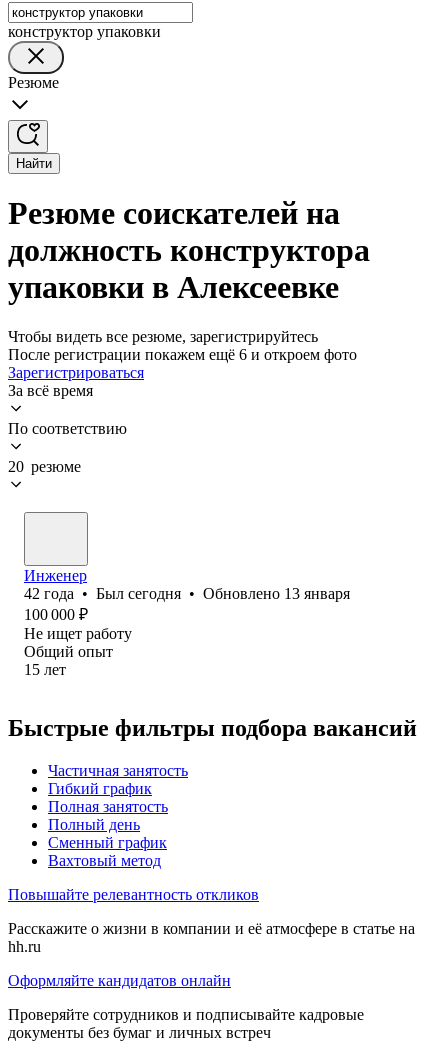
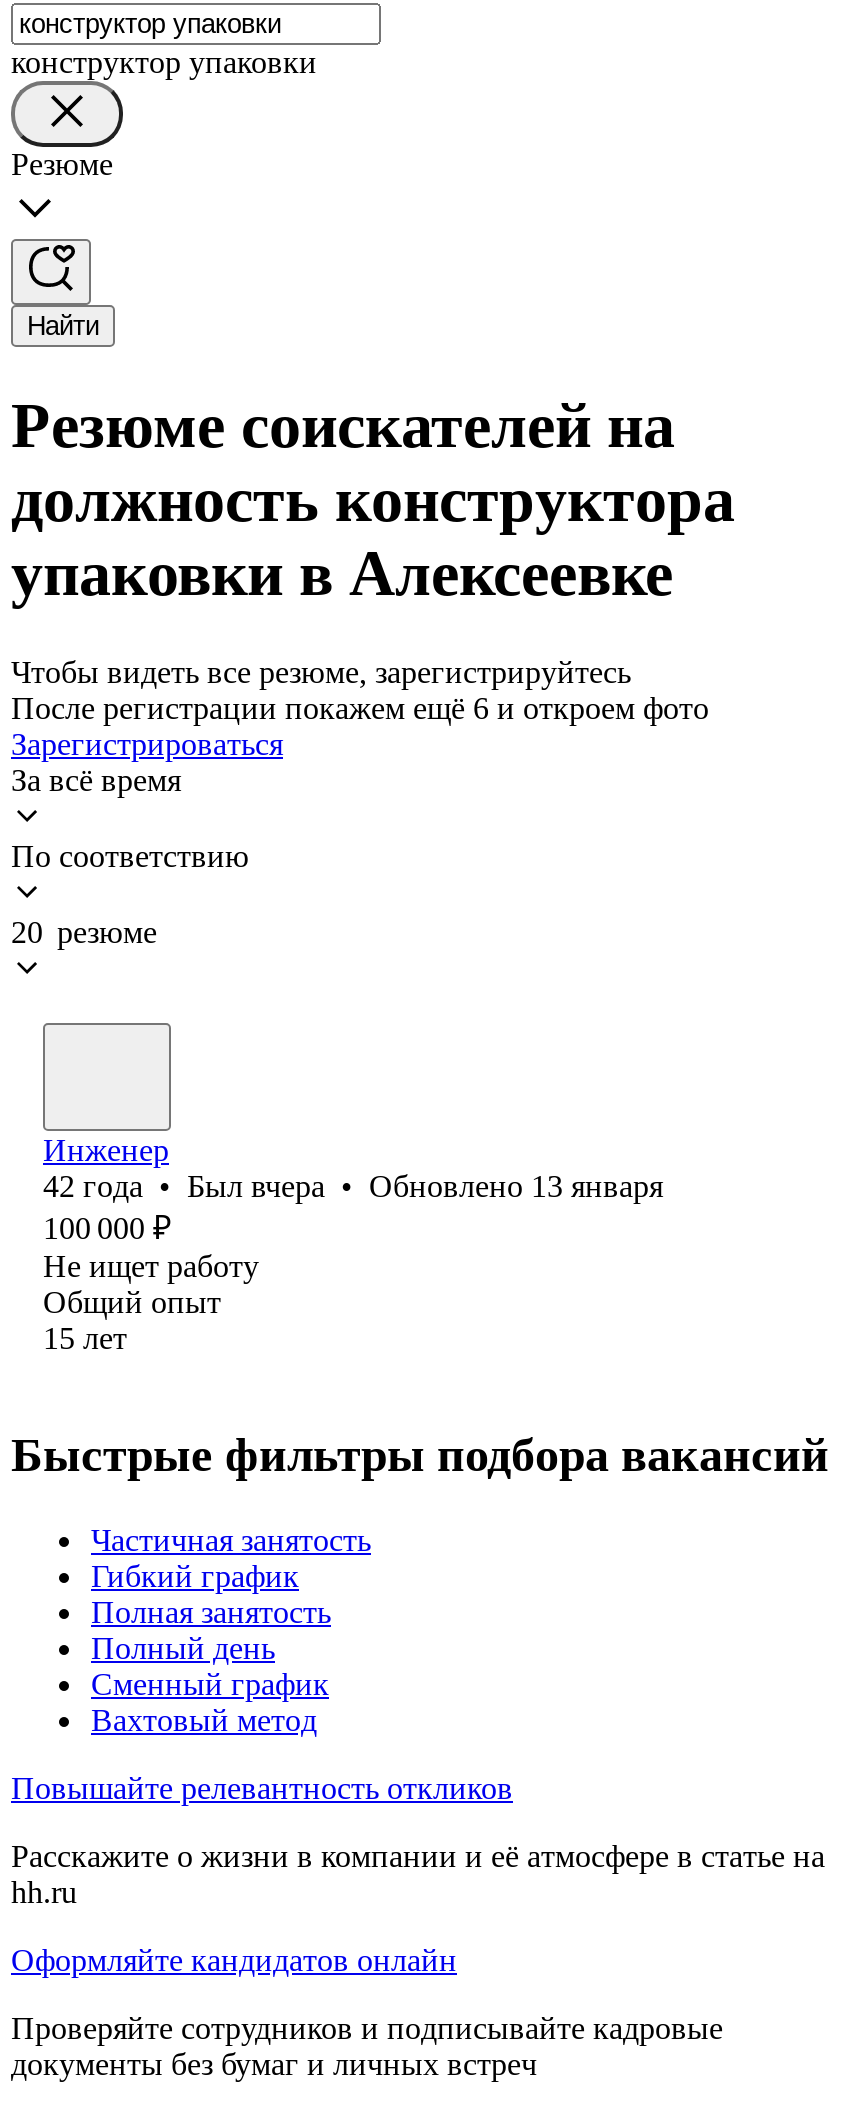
[24,585,350,602] 42 года • Был сегодня • Обновлено 13 января -> [43,1169,663,1203] 42 года • Был вчера • Обновлено 13 января

